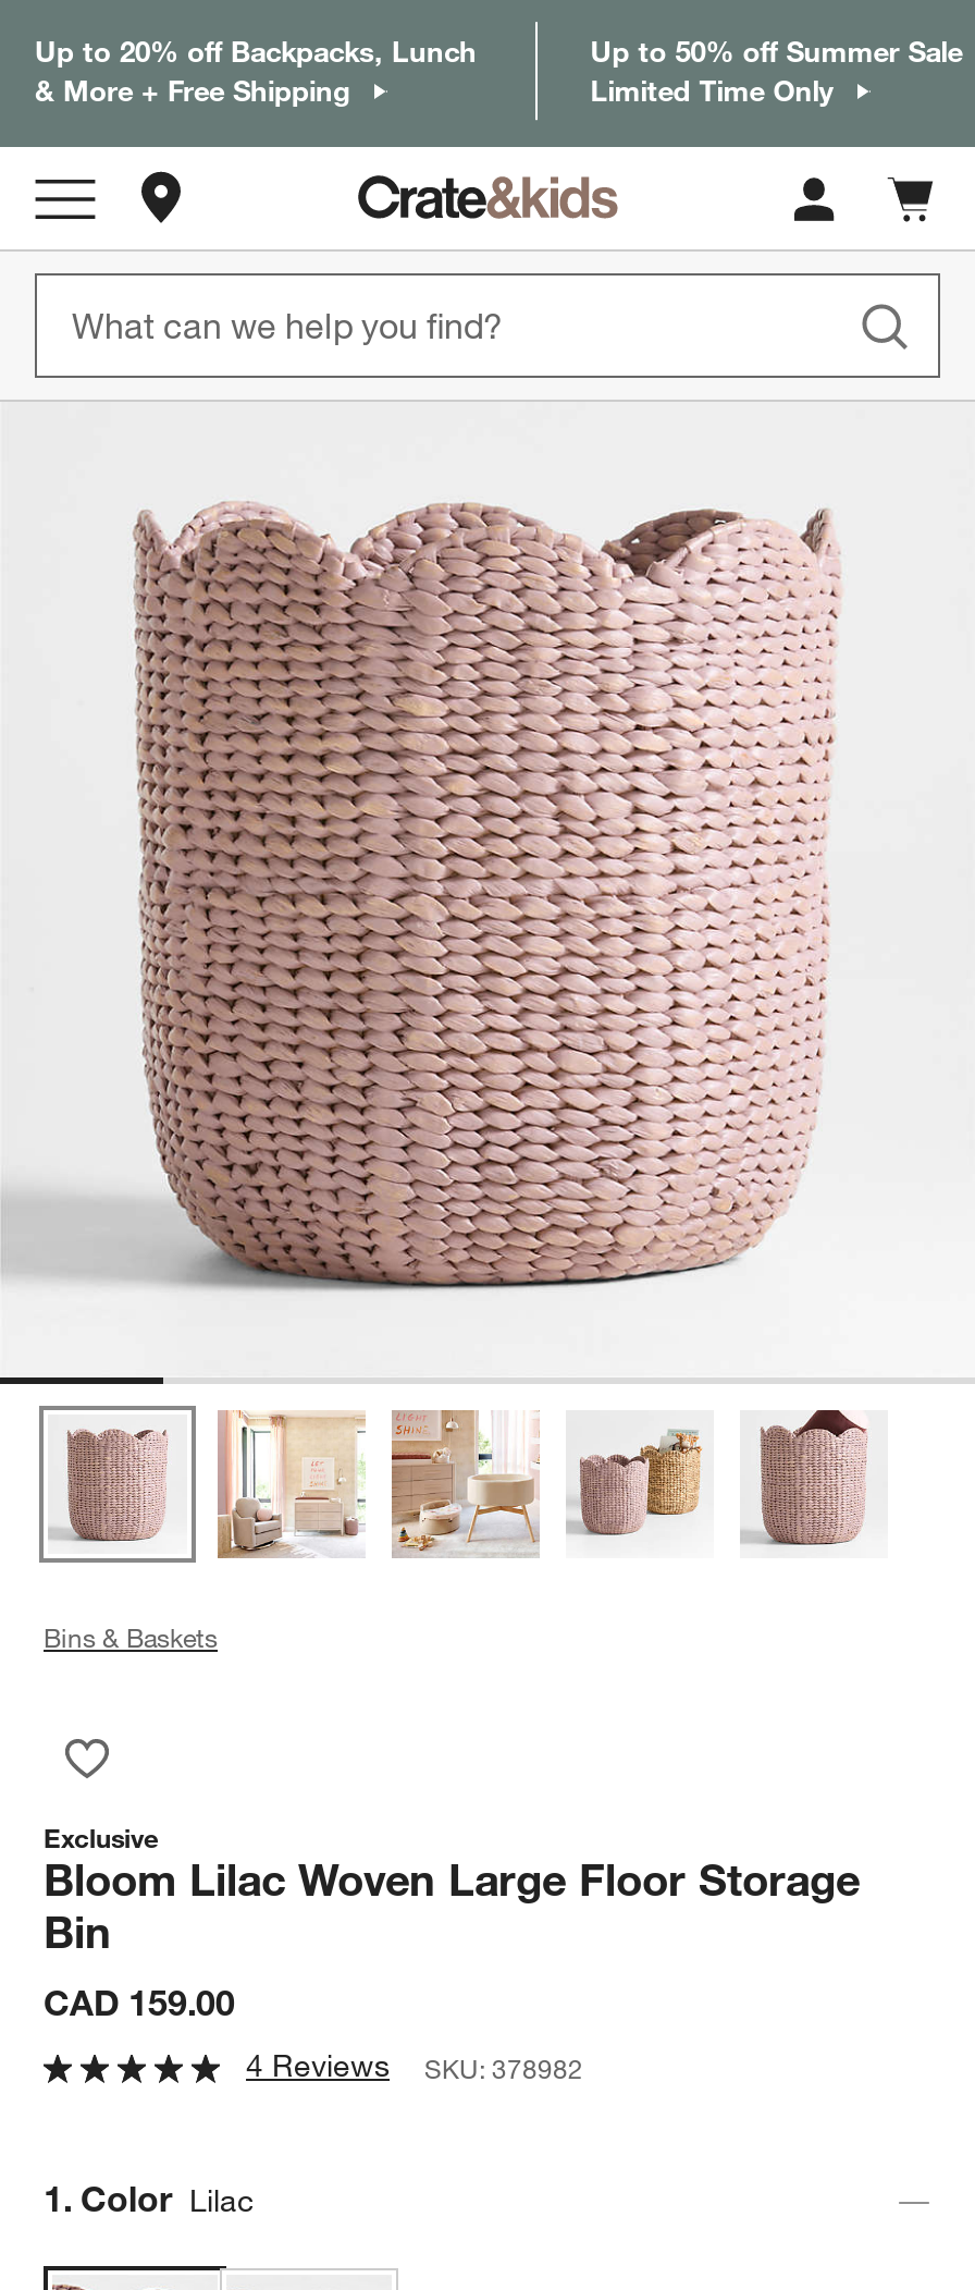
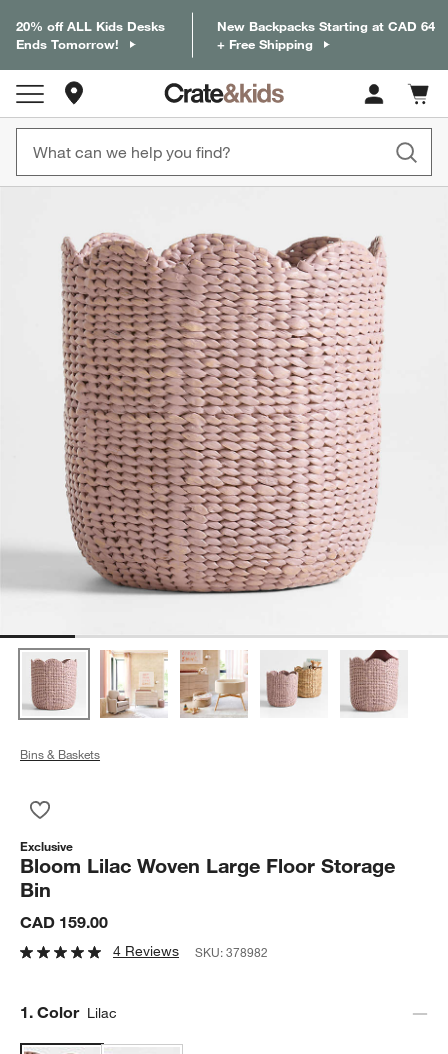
[35,34,477,108] Up to 20% off Backpacks, Lunch | & More + Free Shipping -> [16,18,165,52] 20% off ALL Kids Desks | Ends Tomorrow!
[590,34,962,108] Up to 50% off Summer Sale | Limited Time Only -> [217,18,435,52] New Backpacks Starting at CAD 64 | + Free Shipping

